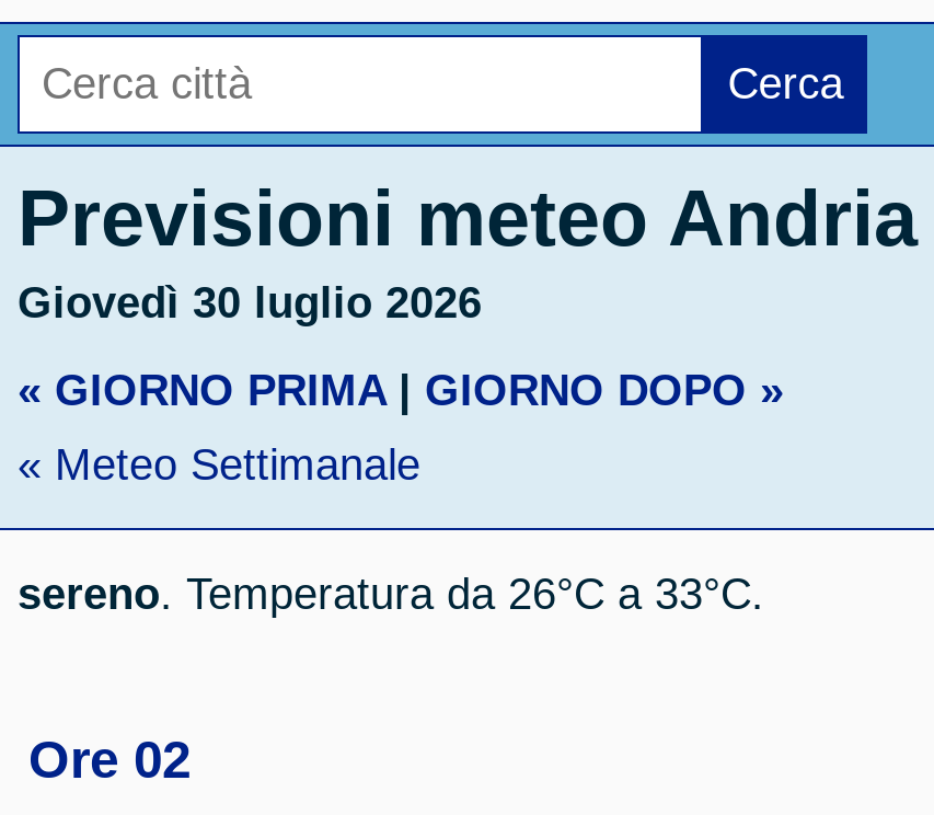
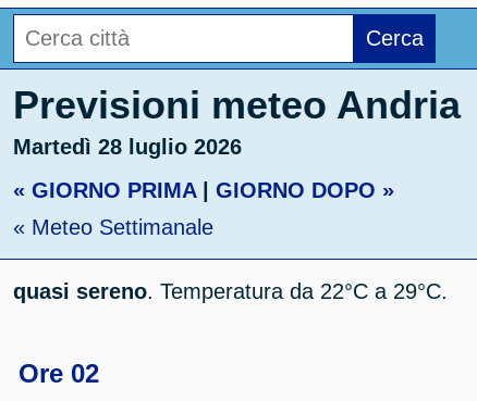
[18,278,482,326] Giovedì 30 luglio 2026 -> [13,135,242,159] Martedì 28 luglio 2026
[18,570,764,618] sereno. Temperatura da 26°C a 33°C. -> [13,279,448,303] quasi sereno. Temperatura da 22°C a 29°C.

